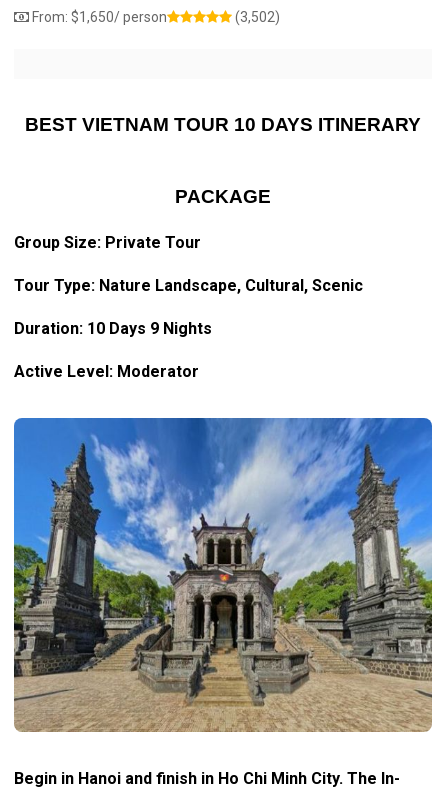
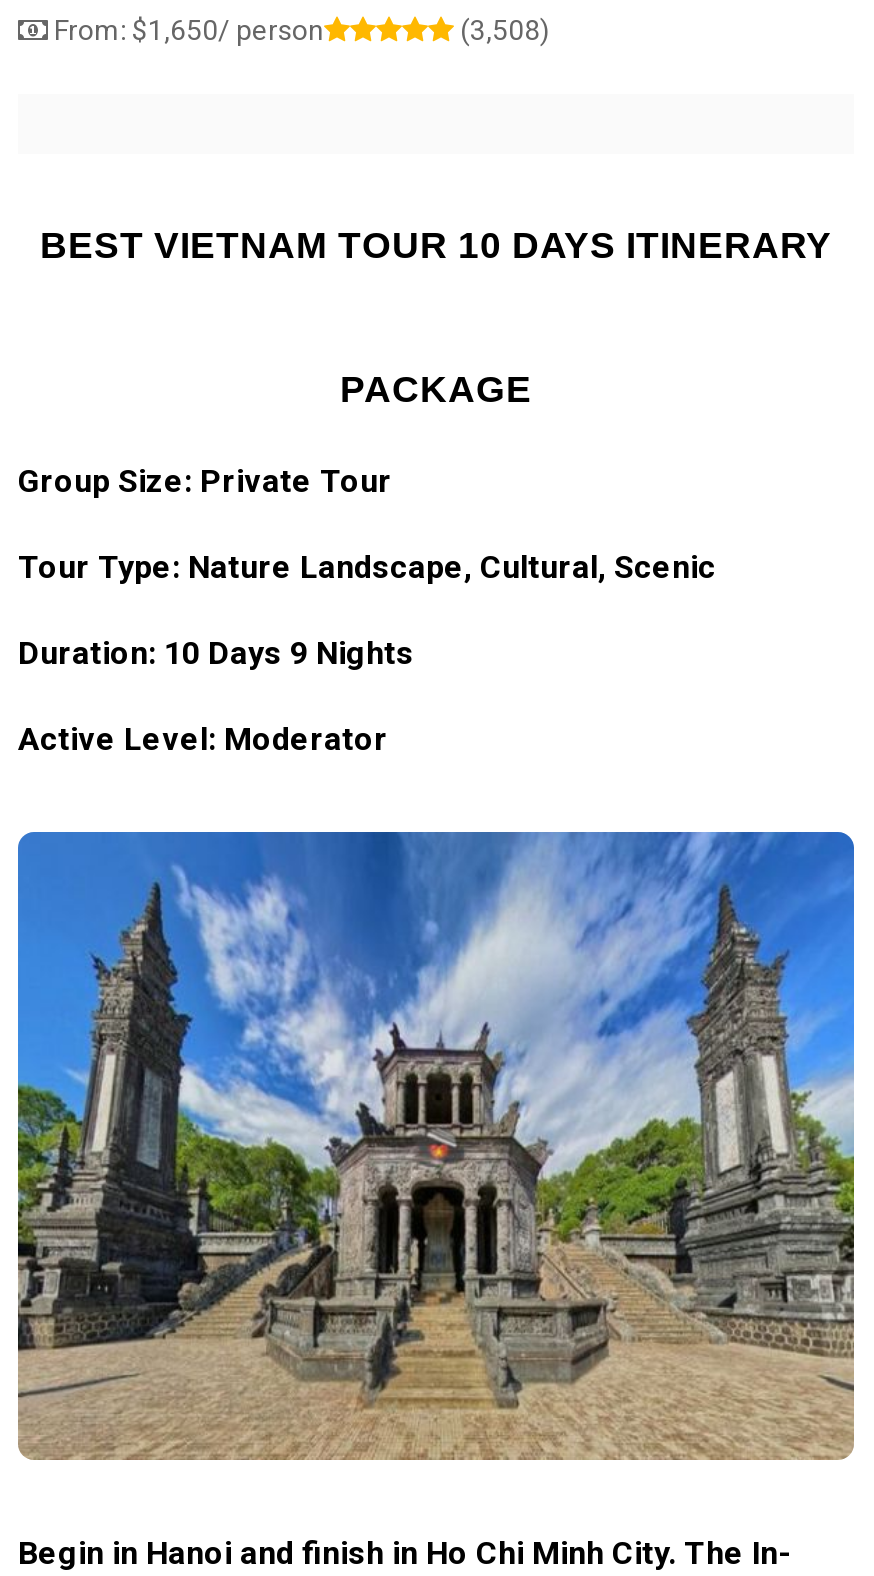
[235,9,280,25] (3,502) -> [460,14,550,46] (3,508)

